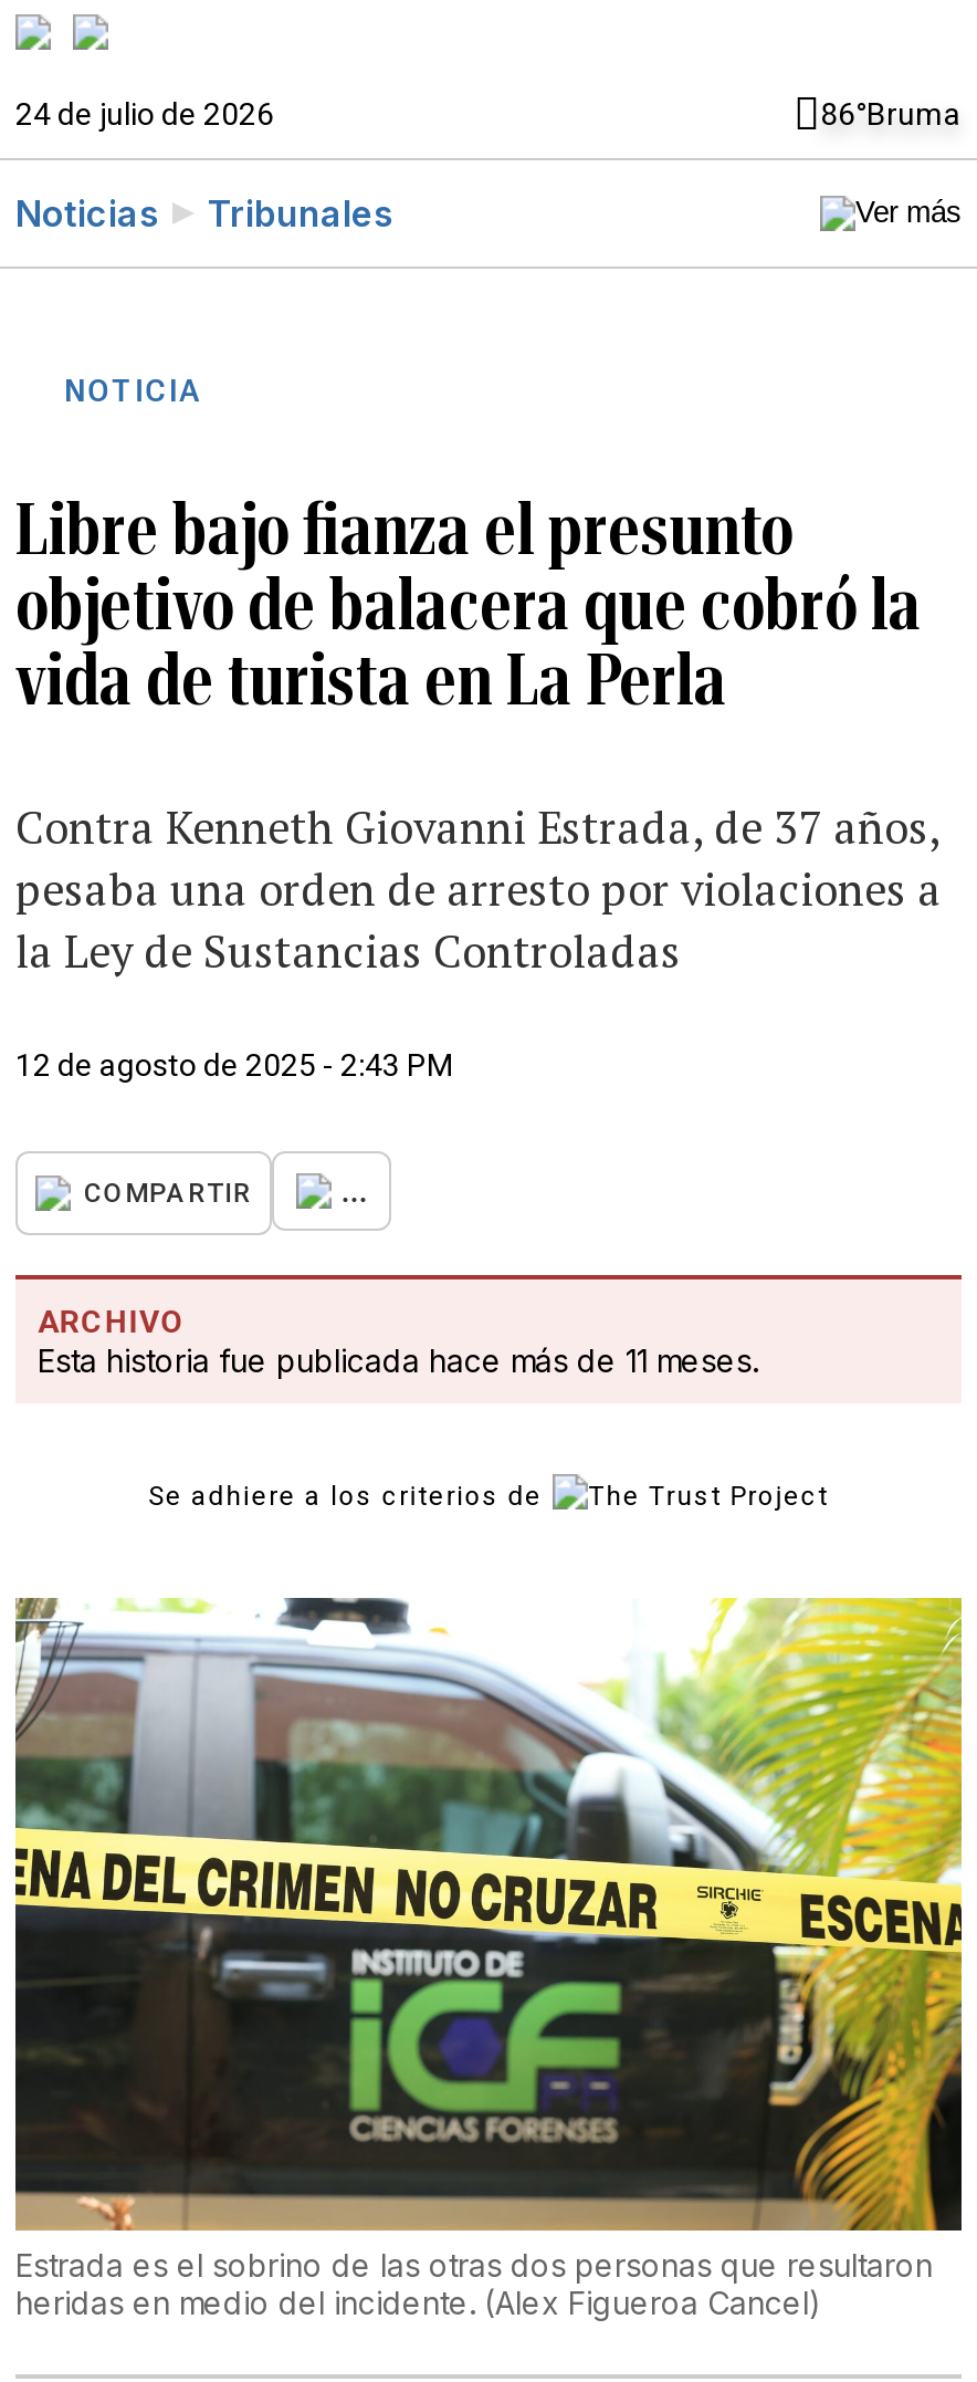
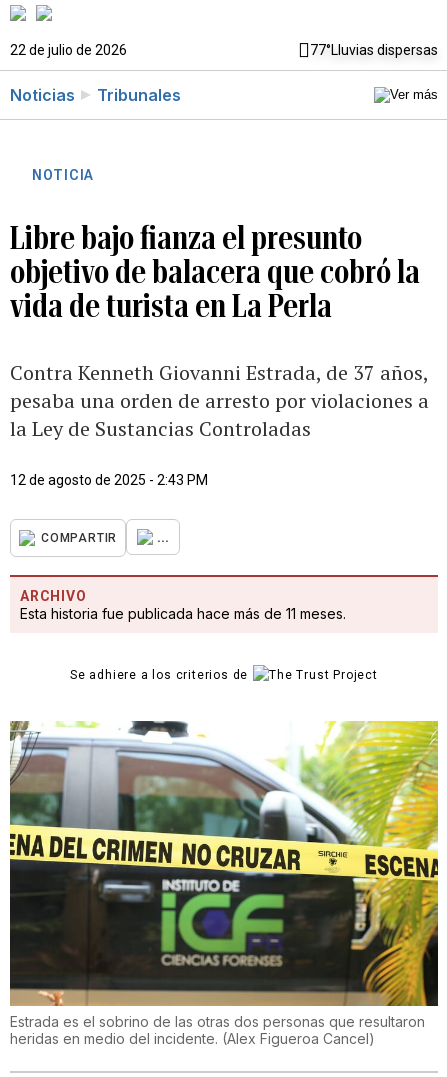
[15,96,962,132] 24 de julio de 2026 | 86°Bruma -> [10,42,438,58] 22 de julio de 2026 | 77°Lluvias dispersas

